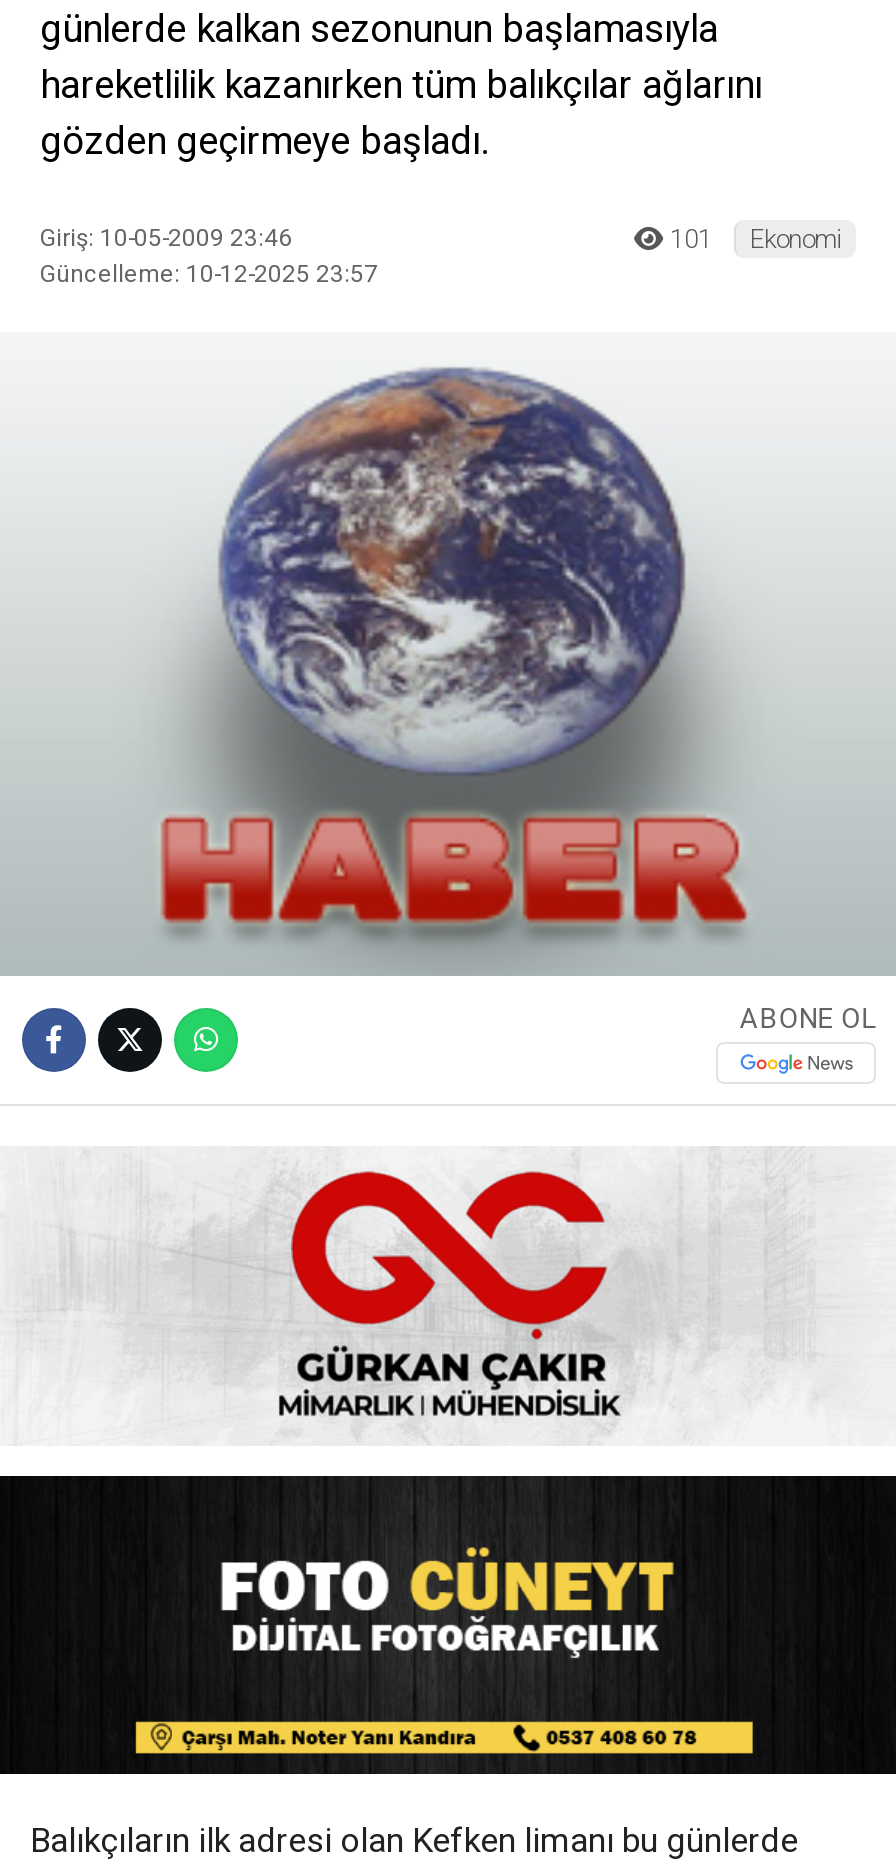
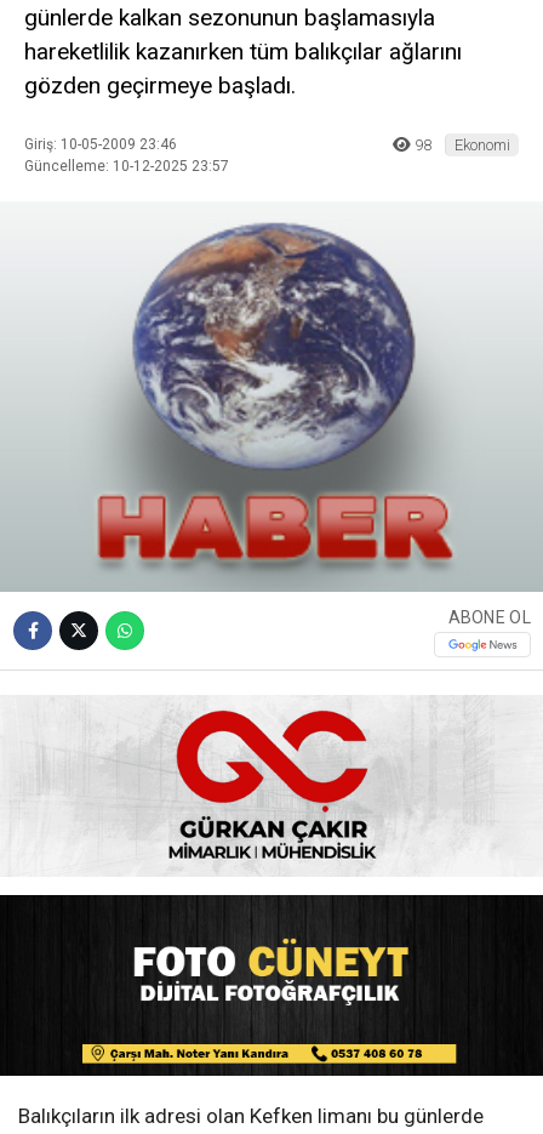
[664,223,842,253] 101 Ekonomi -> [411,135,510,154] 98 Ekonomi

